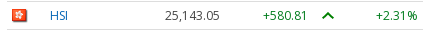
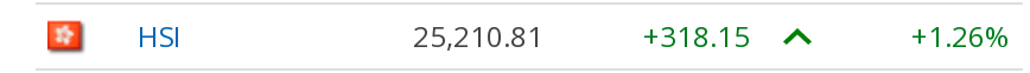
[165,6,220,23] 25,143.05 -> [413,15,543,55] 25,210.81
[263,6,308,23] +580.81 -> [643,15,750,55] +318.15
[376,6,418,23] +2.31% -> [911,15,1011,55] +1.26%

